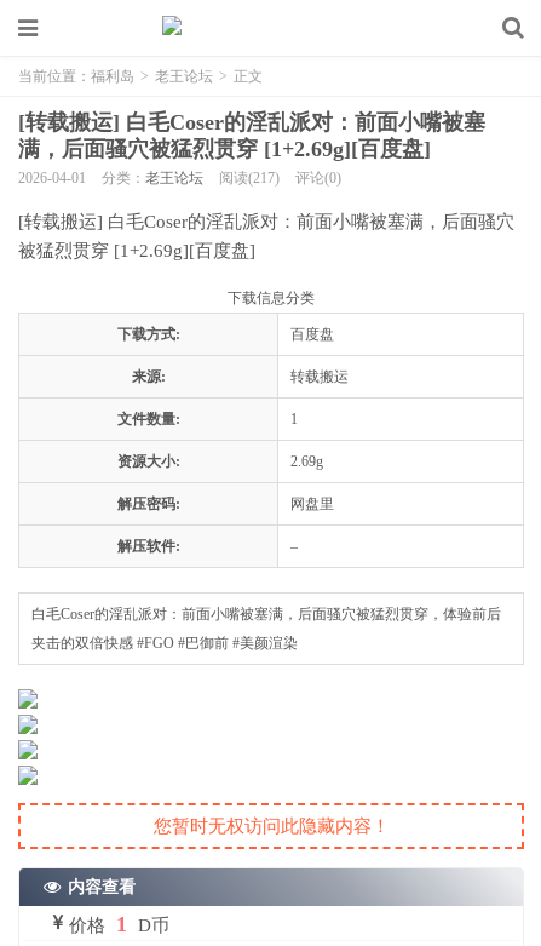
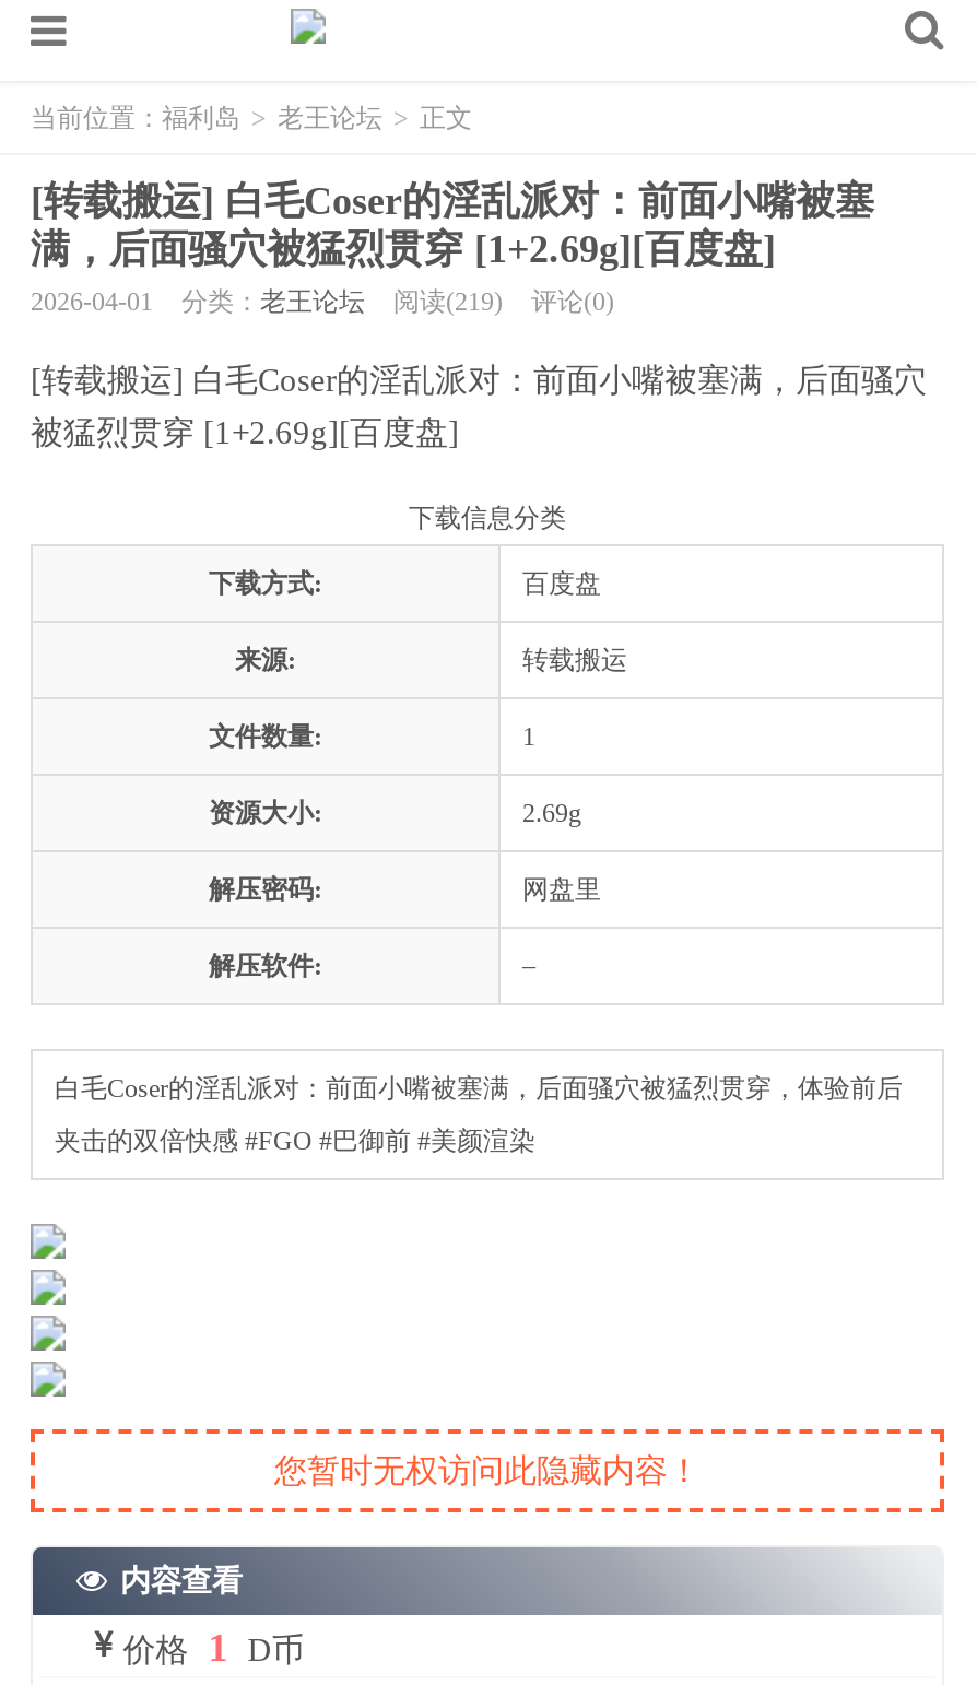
[18,170,341,187] 2026-04-01 分类：老王论坛 阅读(217) 评论(0) -> [31,286,614,317] 2026-04-01 分类：老王论坛 阅读(219) 评论(0)

